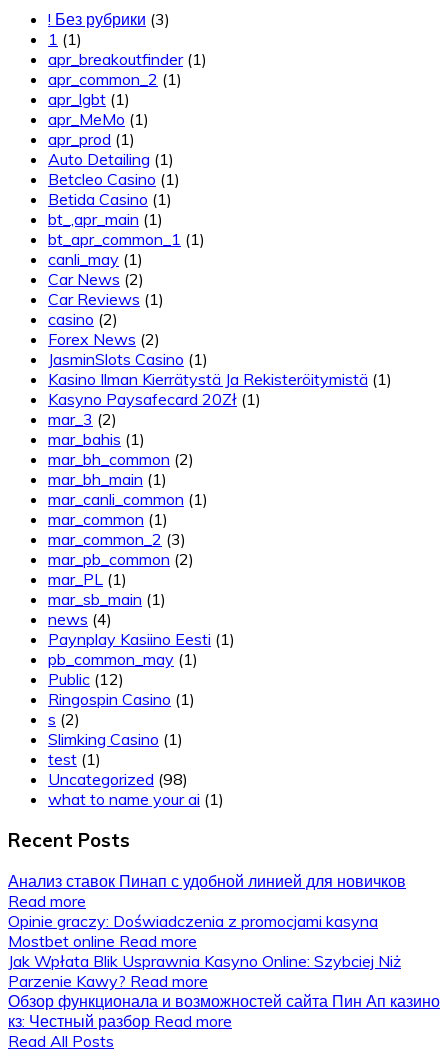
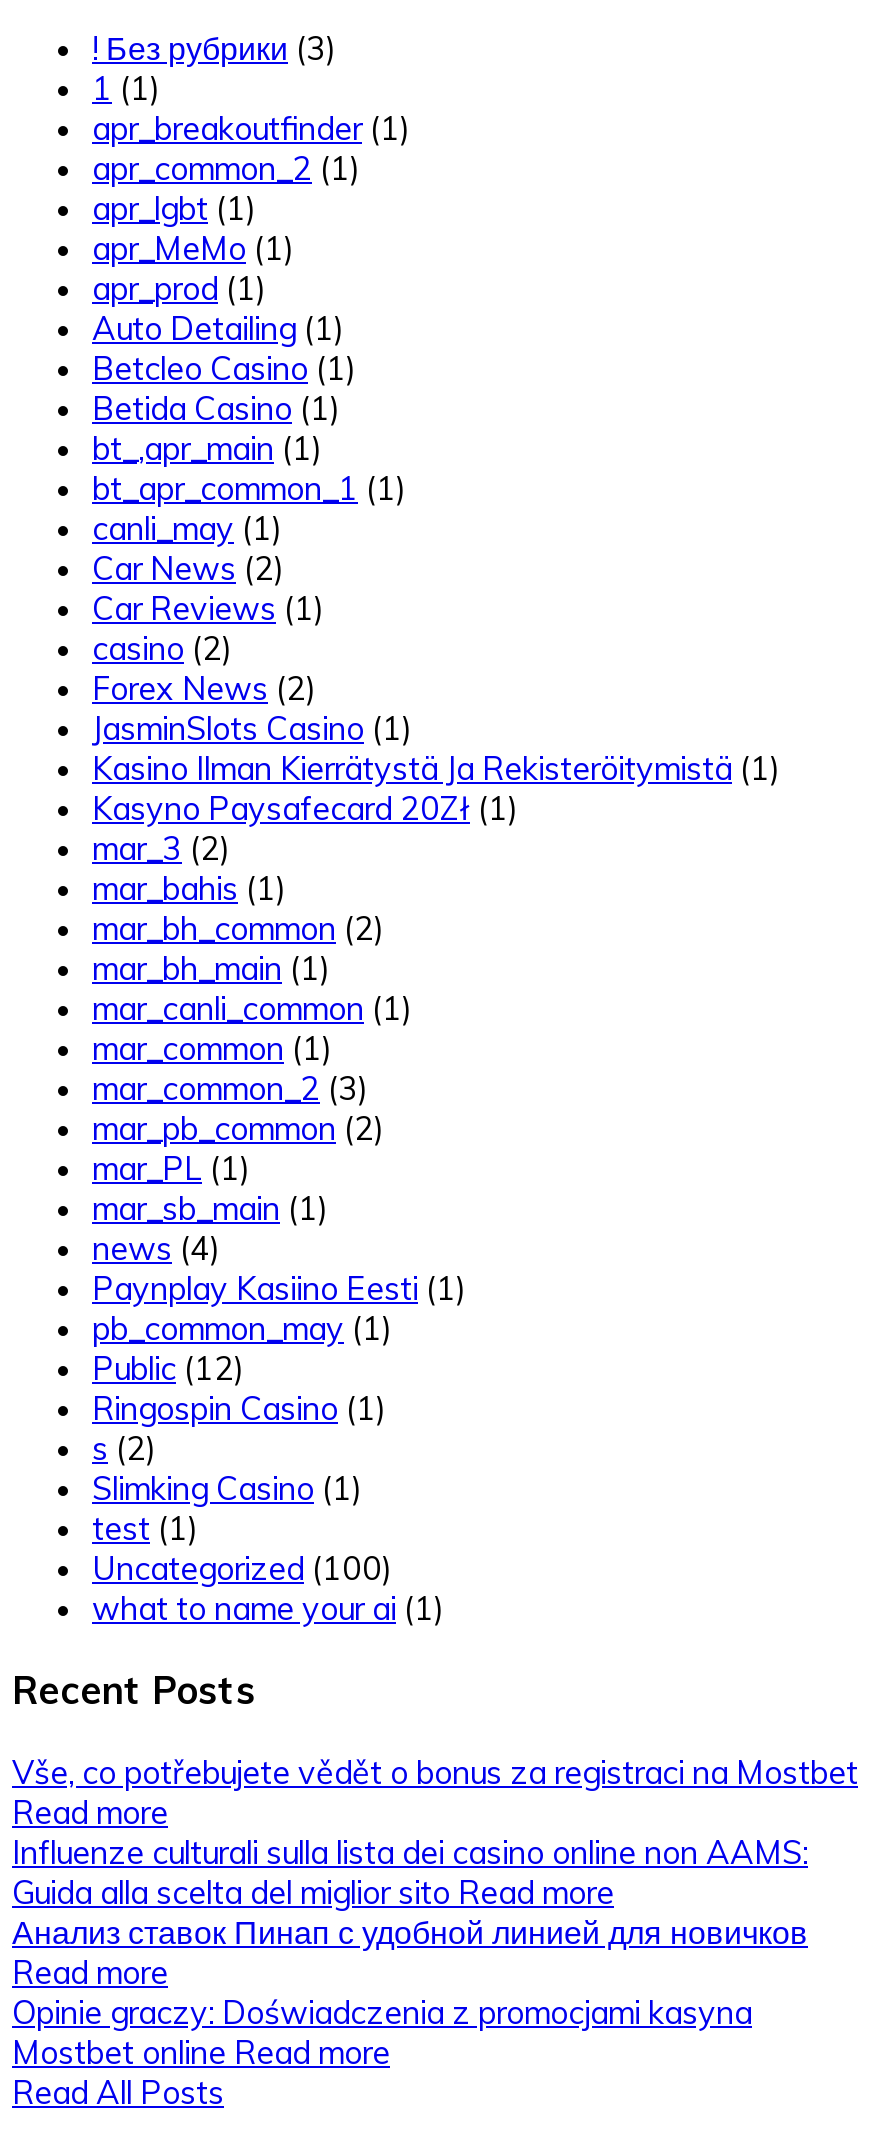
[48,769,188,789] Uncategorized (98) -> [92,1548,392,1588] Uncategorized (100)
none -> [12,1751,858,1911] Vše, co potřebujete vědět o bonus za registraci na Mostbet | Read more | Influenze culturali sulla lista dei casino online non AAMS: | Guida alla scelta del miglior sito Read more
moved [8,871,406,951] -> [12,1911,808,2071]: Анализ ставок Пинап с удобной линией для новичков | Read more | Opinie graczy: Doświadczenia z promocjami kasyna | Mostbet online Read more
[8,951,440,1031] Jak Wpłata Blik Usprawnia Kasyno Online: Szybciej Niż | Parzenie Kawy? Read more | Обзор функционала и возможностей сайта Пин Ап казино | кз: Честный разбор Read more -> none

